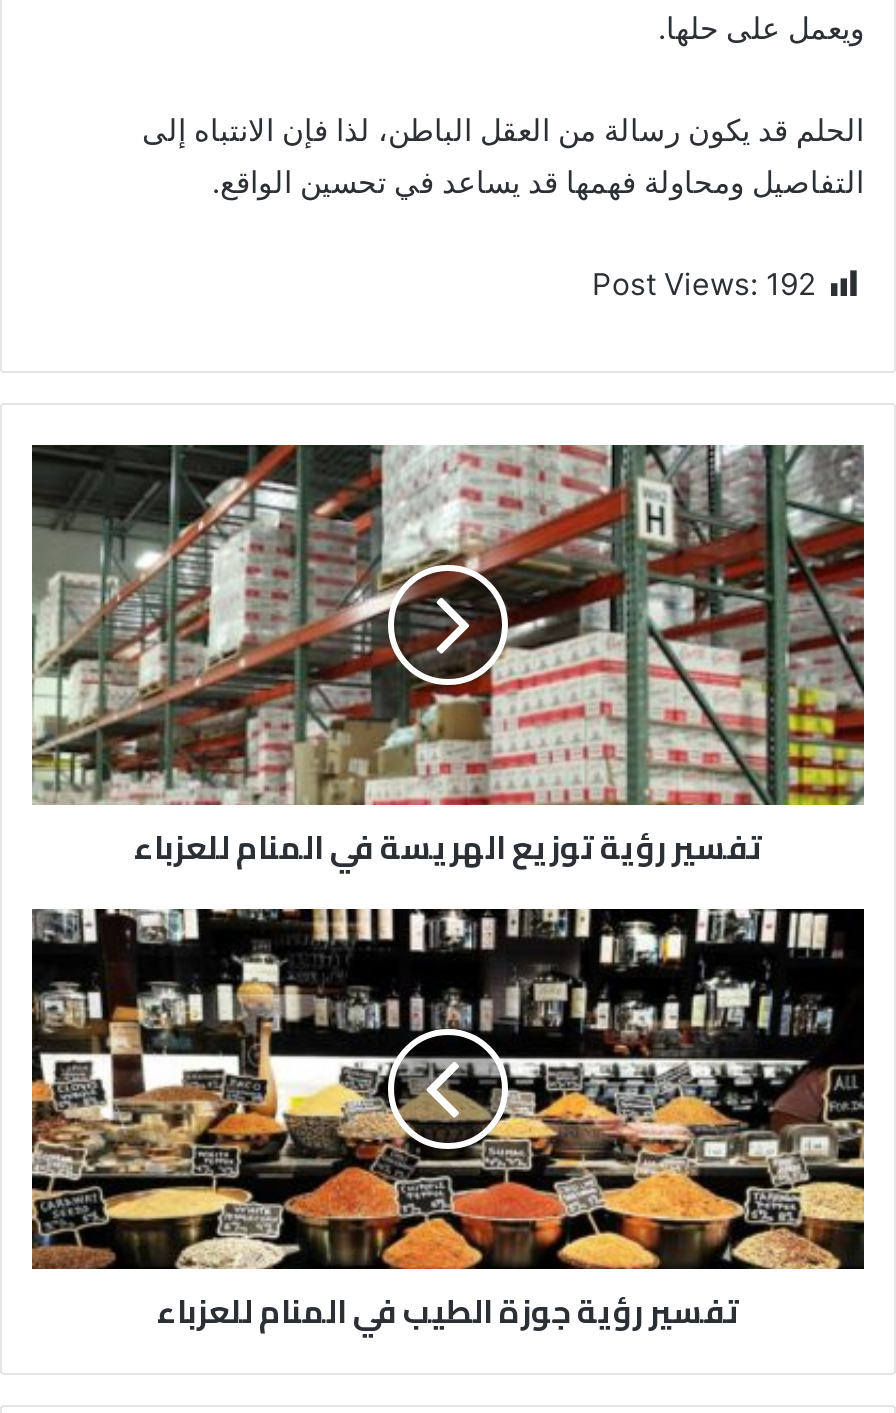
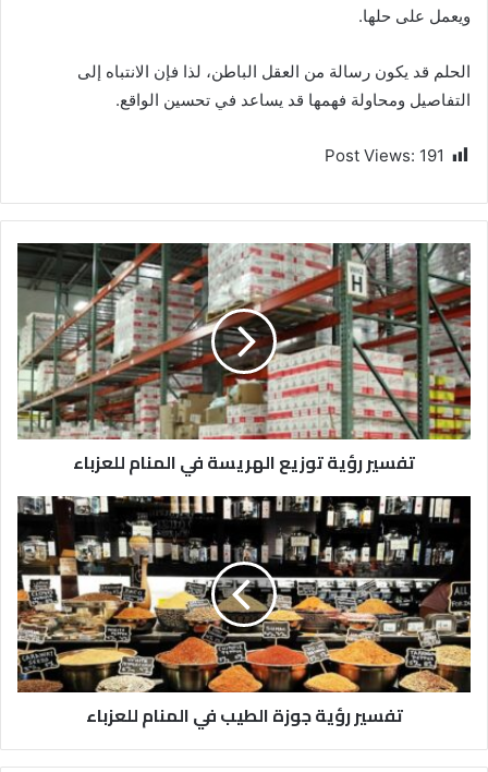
[592,265,816,303] Post Views: 192 -> [325,145,444,166] Post Views: 191

